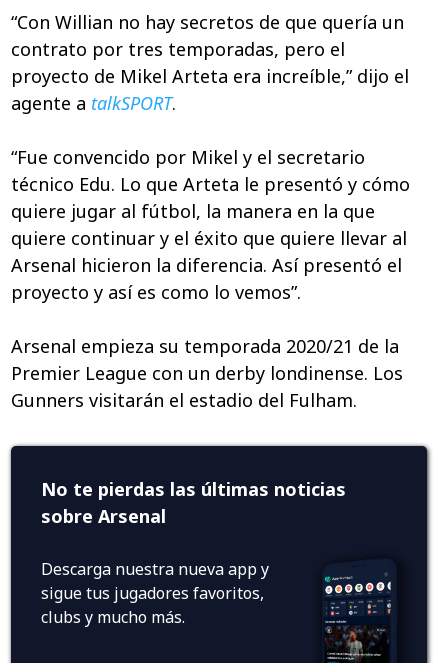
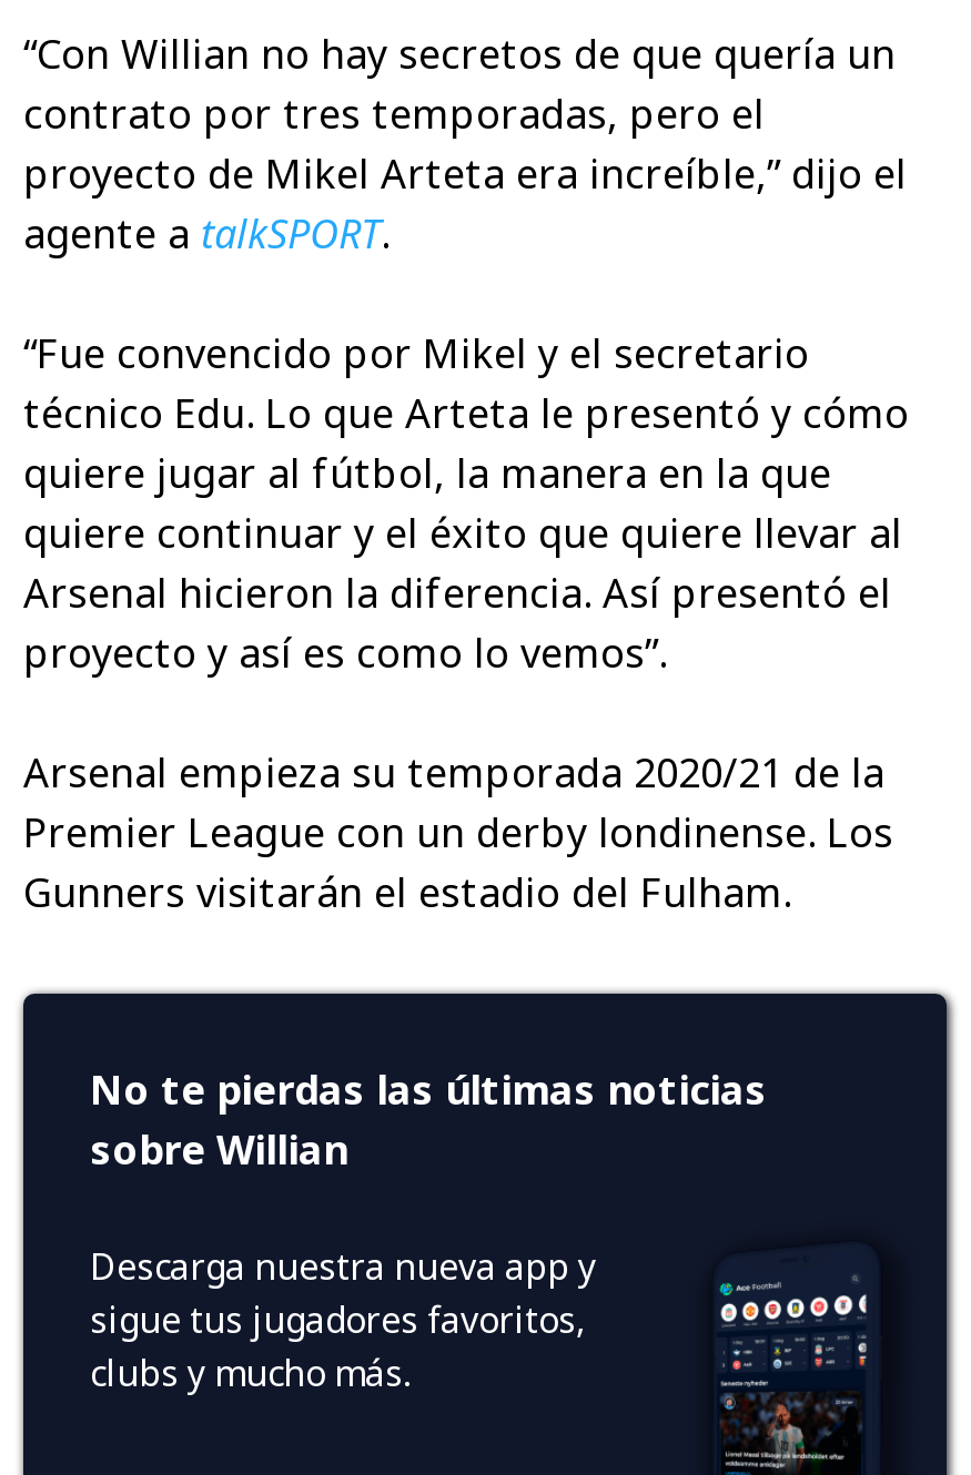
[41,504,166,528] sobre Arsenal -> [90,1123,347,1176] sobre Willian

